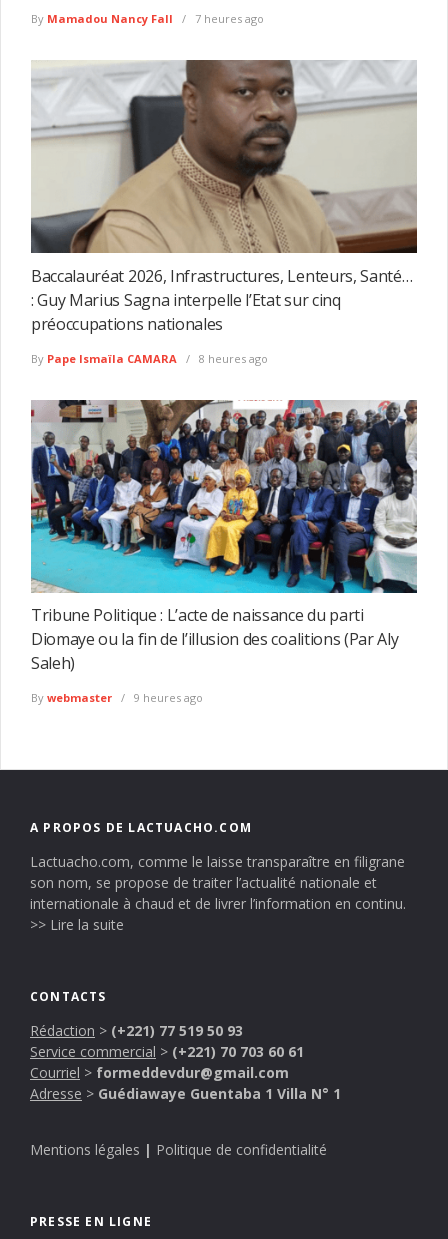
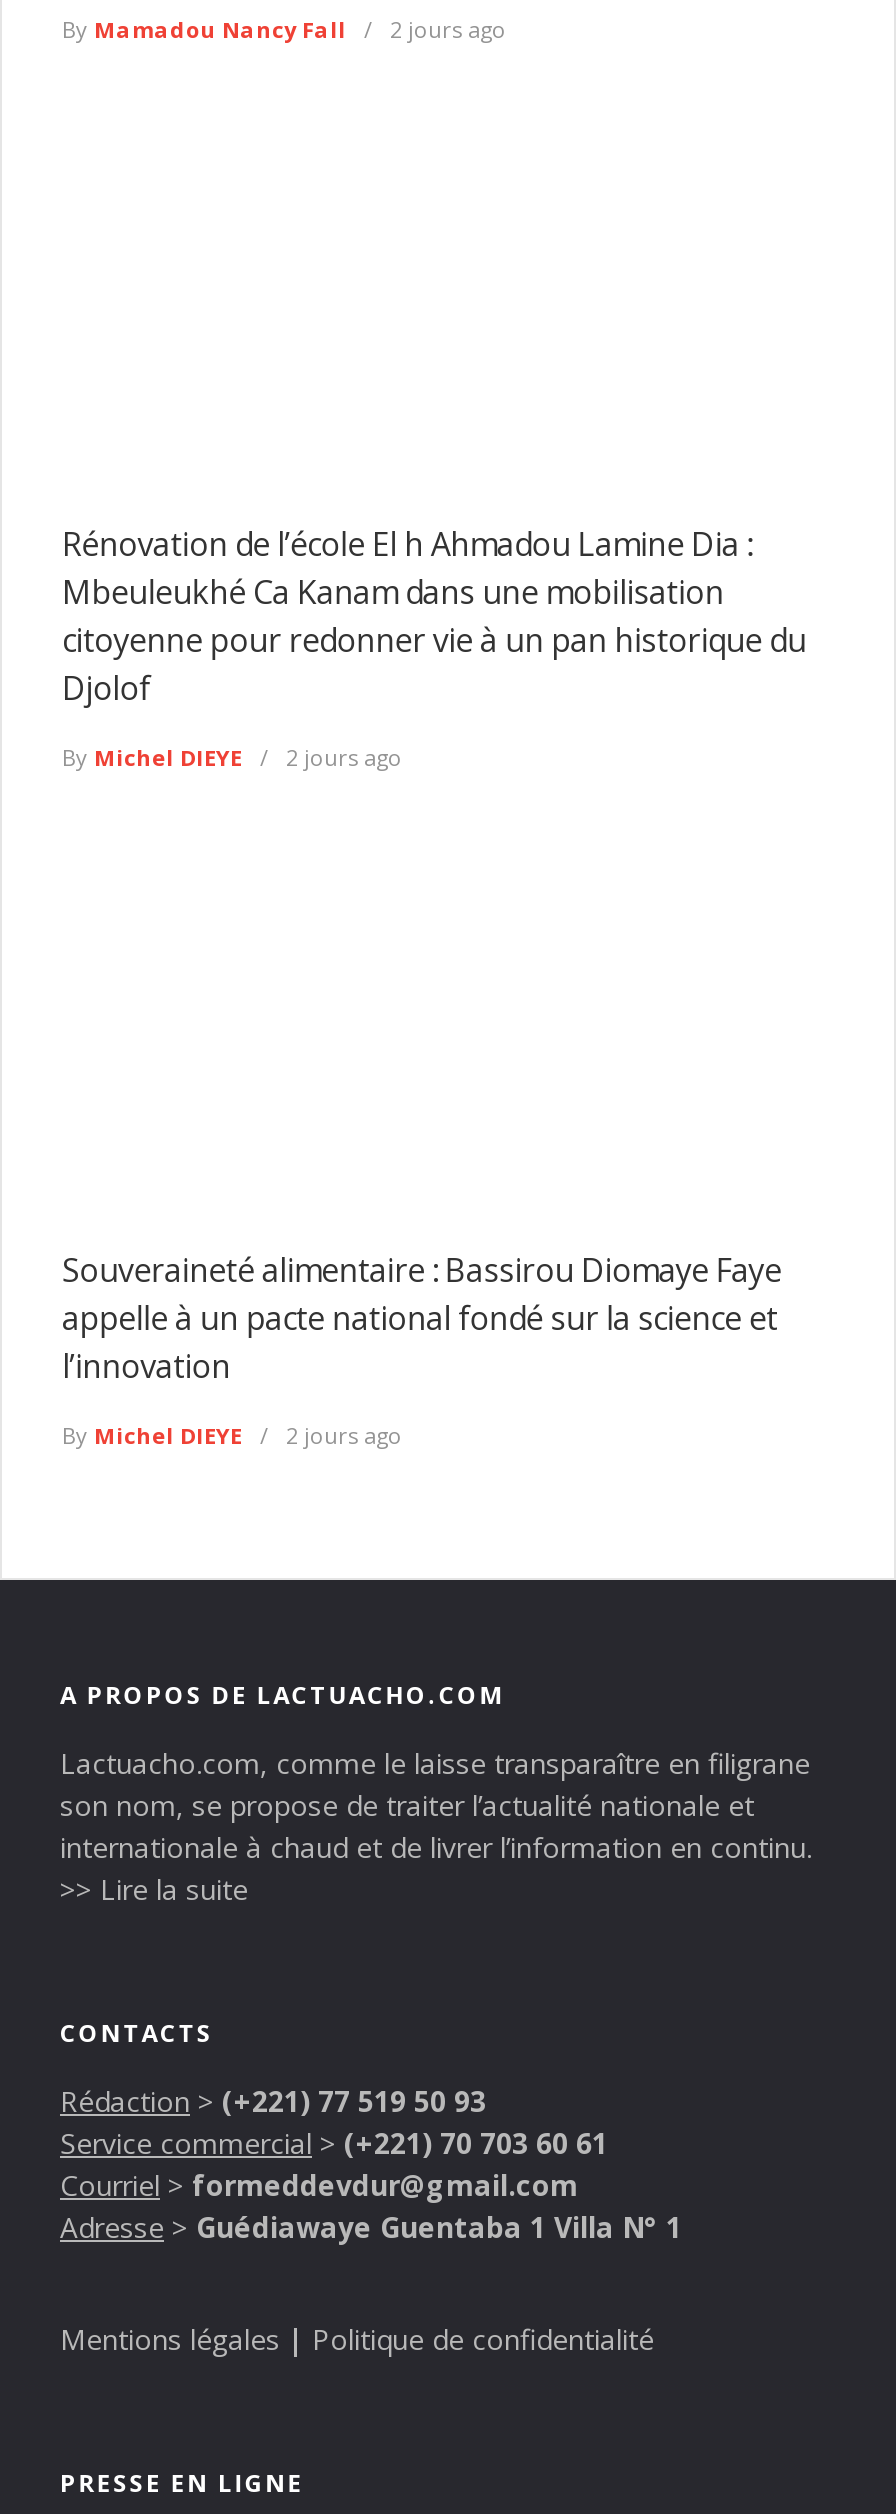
[31,11,264,26] By Mamadou Nancy Fall 7 heures ago -> [62,14,506,44] By Mamadou Nancy Fall 2 jours ago
[30,59,418,254] [image] -> none
[31,265,412,335] Baccalauréat 2026, Infrastructures, Lenteurs, Santé… | : Guy Marius Sagna interpelle l’Etat sur cinq | préoccupations nationales -> [62,522,806,710] Rénovation de l’école El h Ahmadou Lamine Dia : | Mbeuleukhé Ca Kanam dans une mobilisation | citoyenne pour redonner vie à un pan historique du | Djolof
[31,351,268,366] By Pape Ismaïla CAMARA | 8 heures ago -> [62,741,402,771] By Michel DIEYE | 2 jours ago
[30,399,418,594] [image] -> none
[31,604,398,674] Tribune Politique : L’acte de naissance du parti | Diomaye ou la fin de l’illusion des coalitions (Par Aly | Saleh) -> [62,1249,781,1389] Souveraineté alimentaire : Bassirou Diomaye Faye | appelle à un pacte national fondé sur la science et | l’innovation
[31,690,203,705] By webmaster | 9 heures ago -> [62,1420,402,1450] By Michel DIEYE | 2 jours ago

